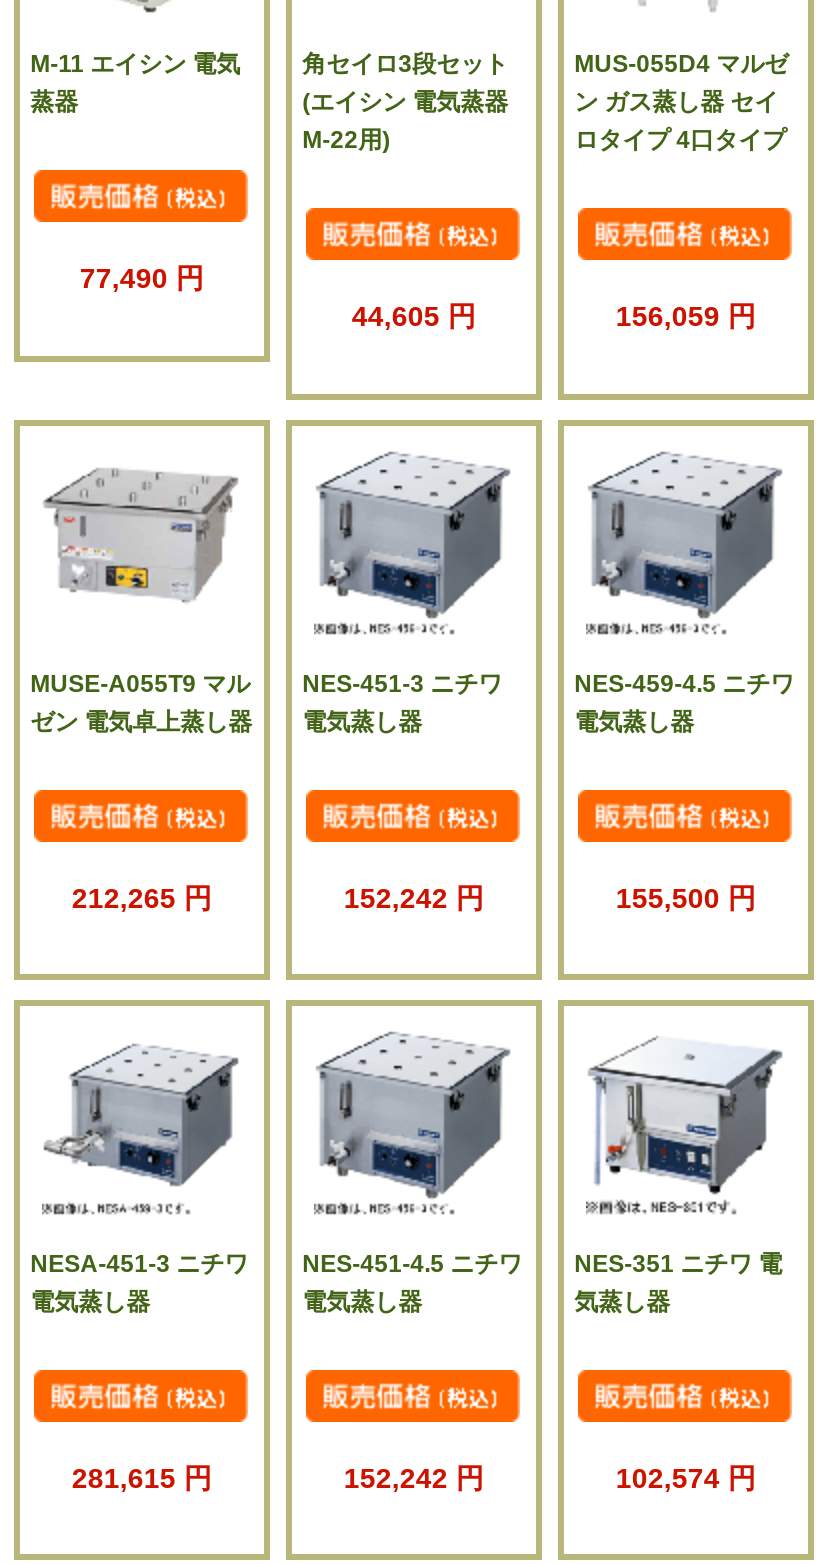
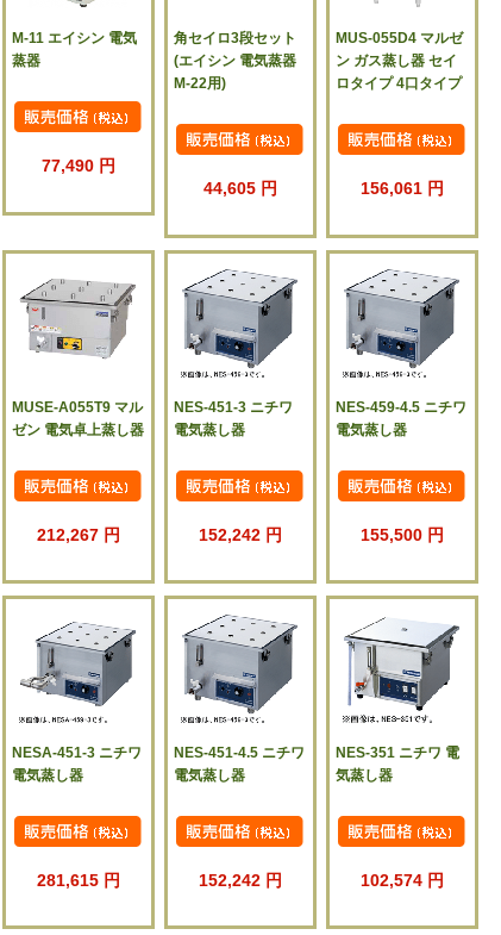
[616,301,756,333] 156,059 円 -> [360,179,444,198] 156,061 円
[72,882,212,914] 212,265 円 -> [37,525,120,544] 212,267 円

